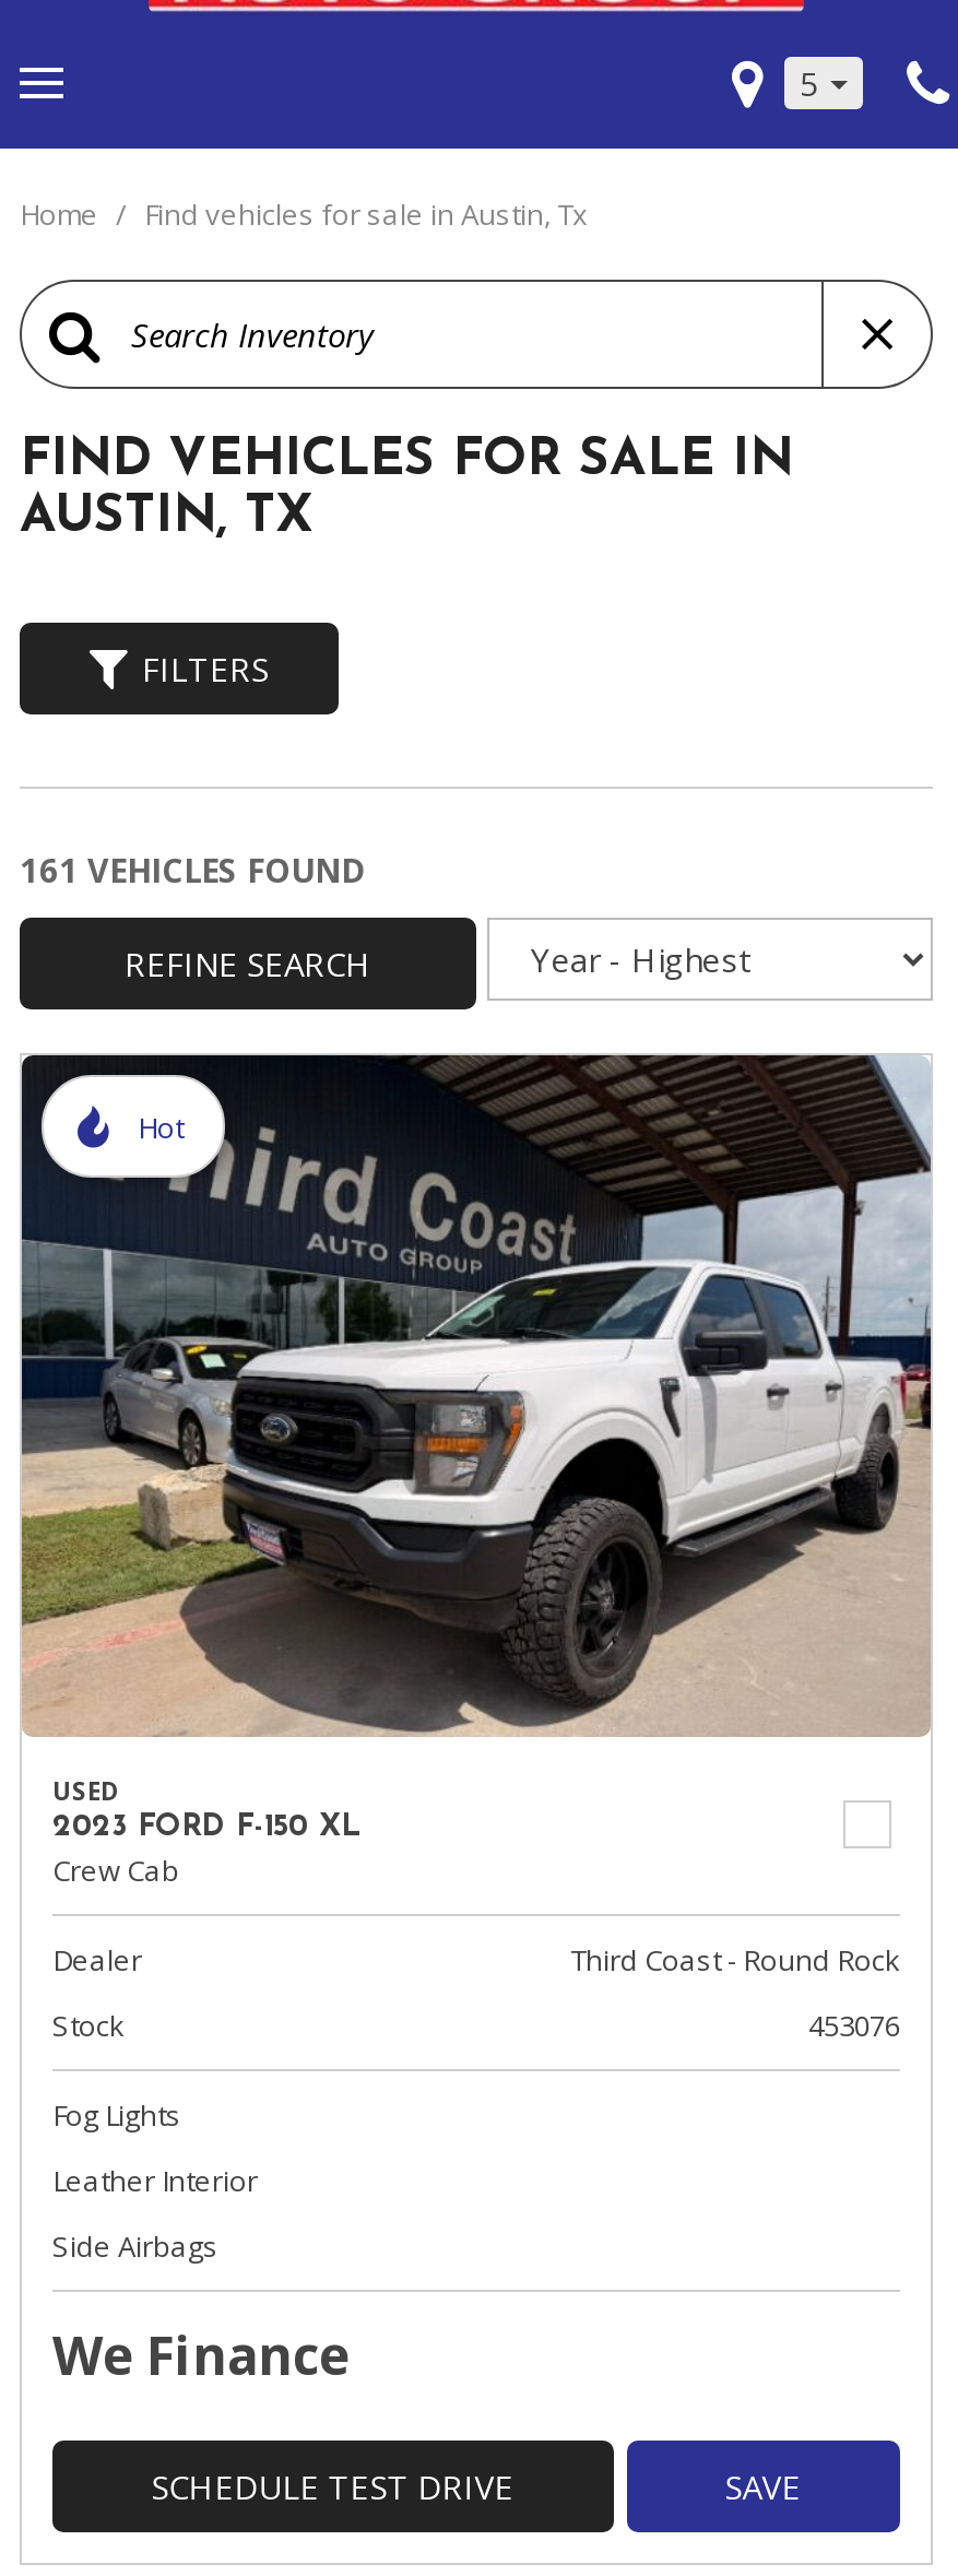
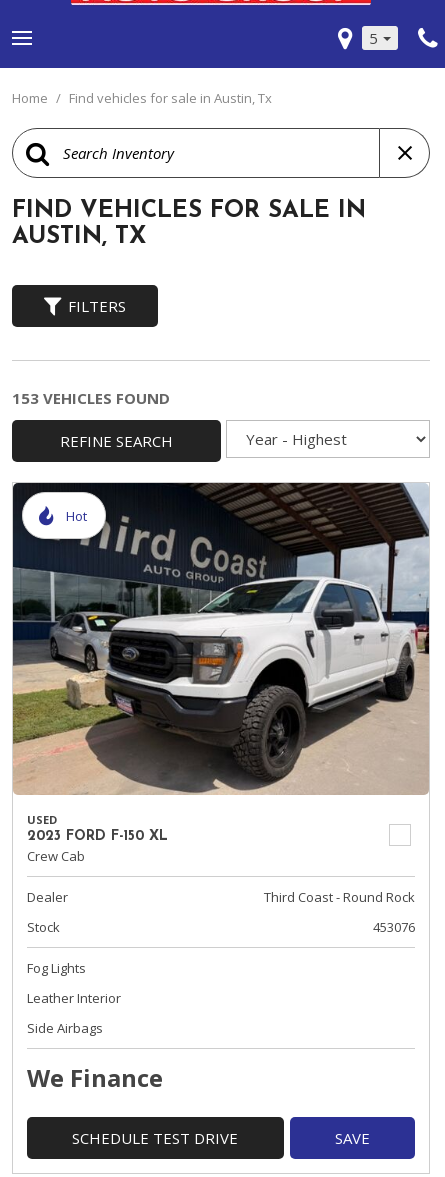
[20,848,365,891] 161 VEHICLES FOUND -> [12,388,170,408] 153 VEHICLES FOUND

